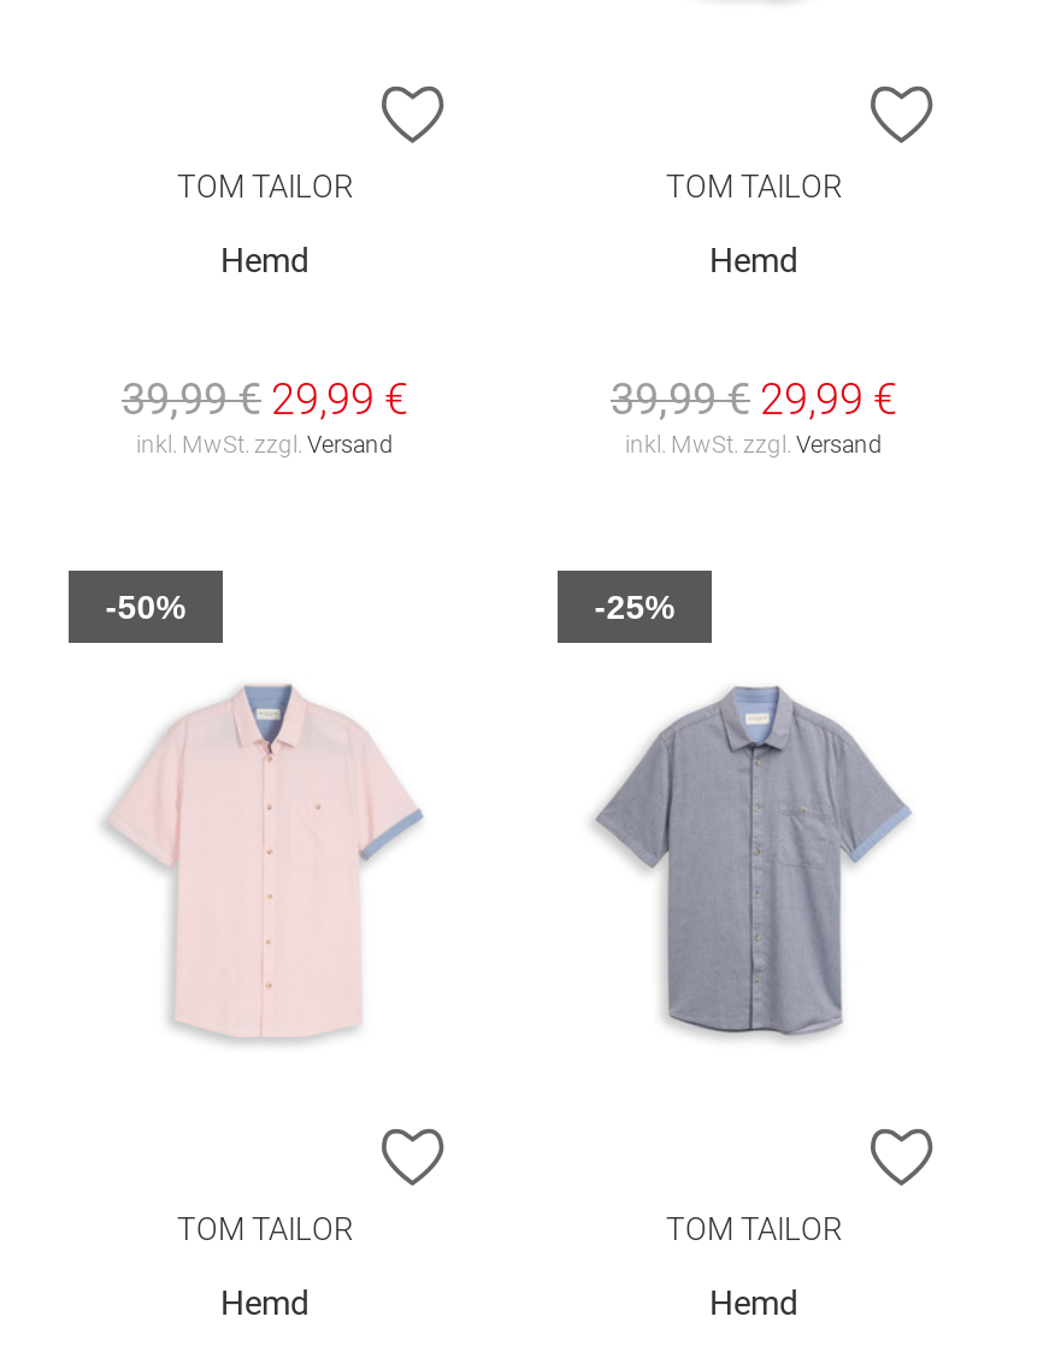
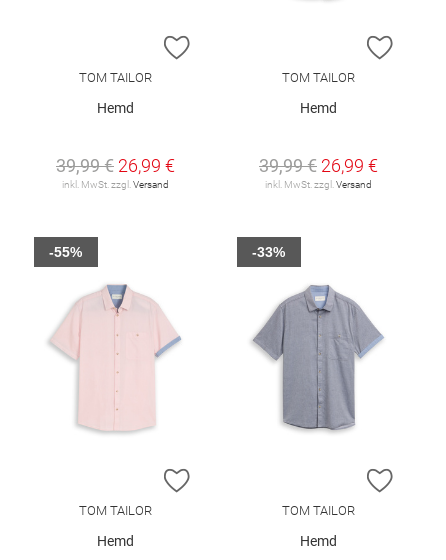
[122,374,408,425] 39,99 € 29,99 € -> [56,155,175,176] 39,99 € 26,99 €
[611,374,897,425] 39,99 € 29,99 € -> [259,155,378,176] 39,99 € 26,99 €
[105,589,185,627] -50% -> [49,244,82,260] -55%
[594,589,674,627] -25% -> [252,244,285,260] -33%

